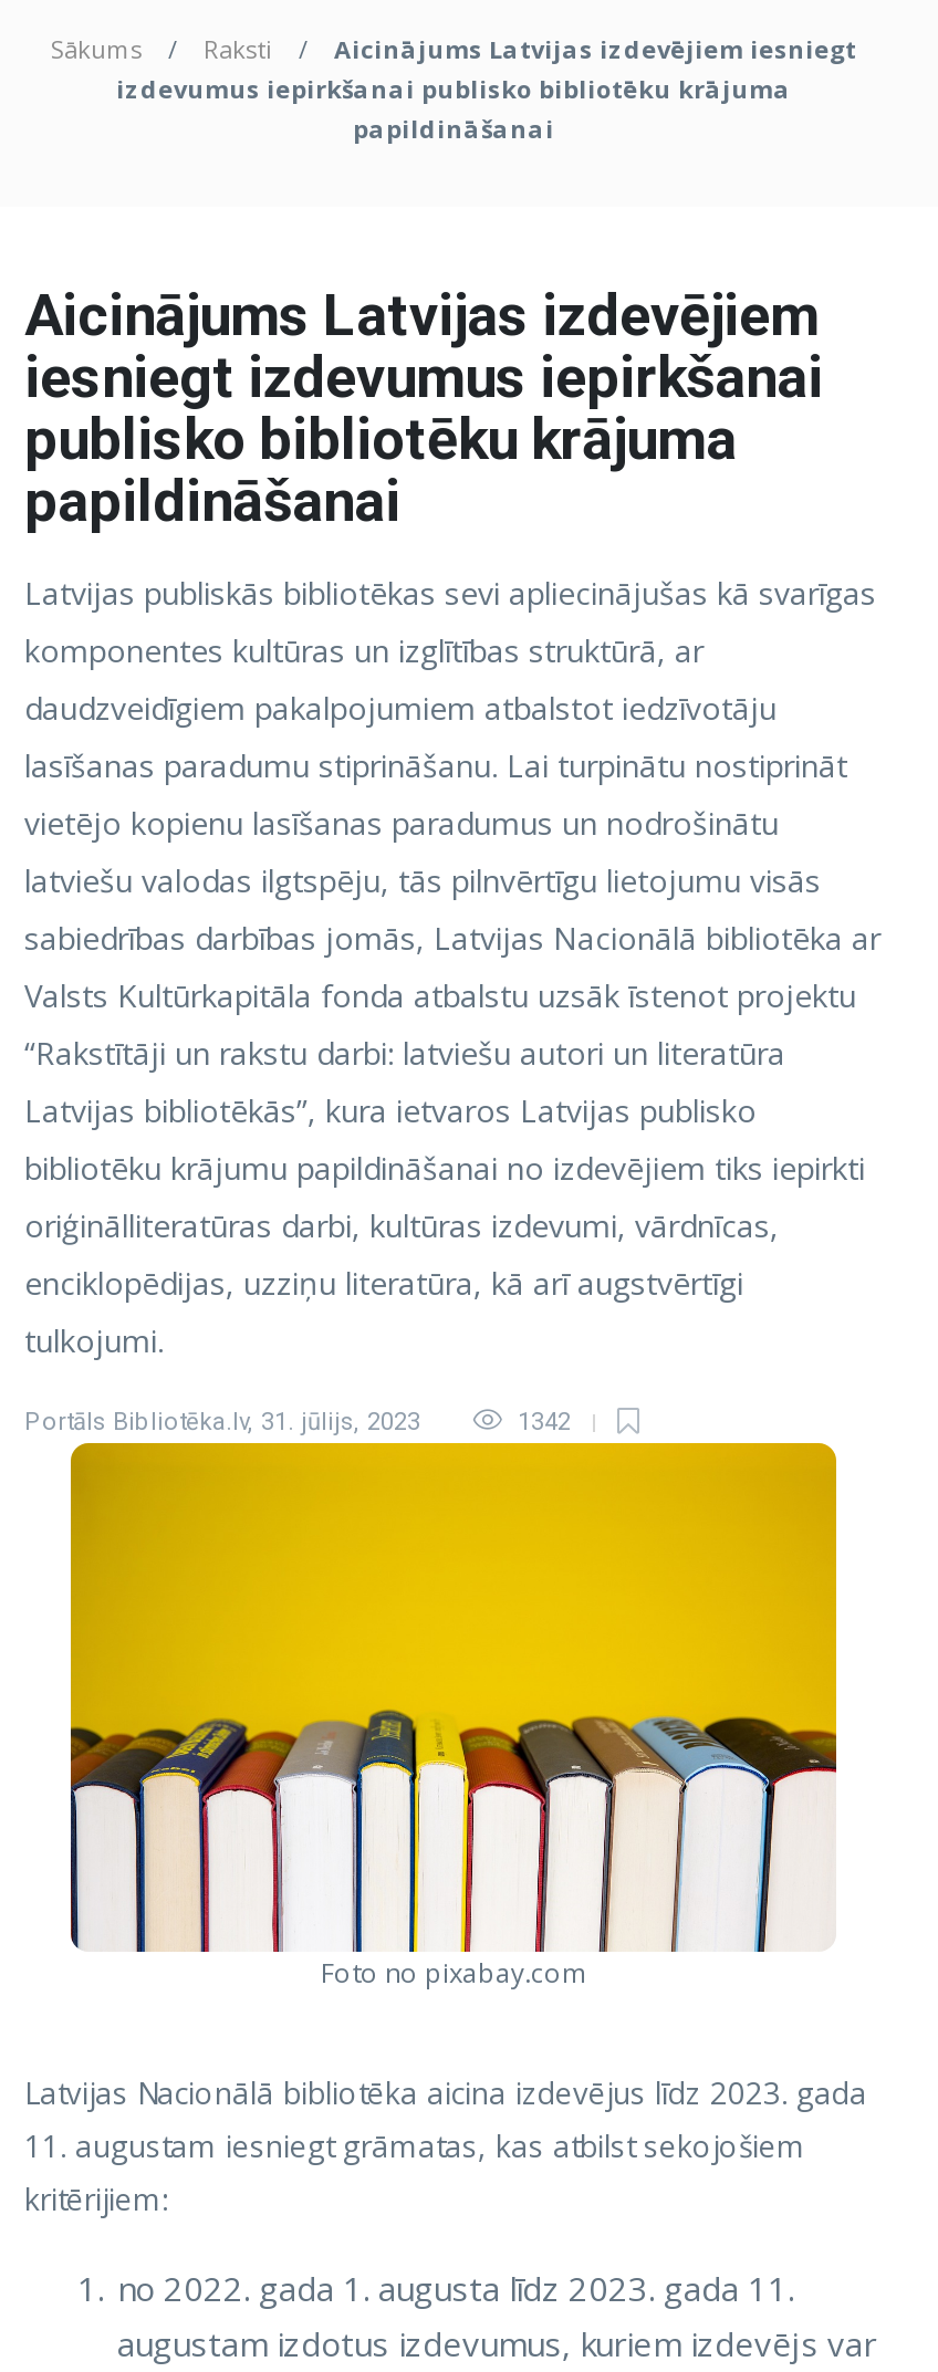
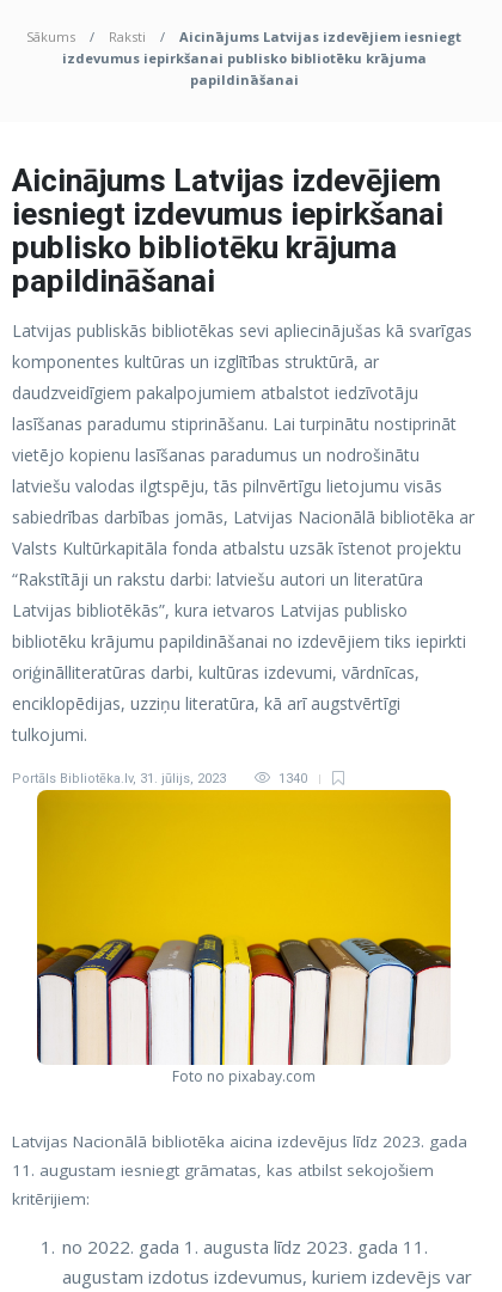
[511,1408,571,1436] 1342 -> [275,771,307,786] 1340

